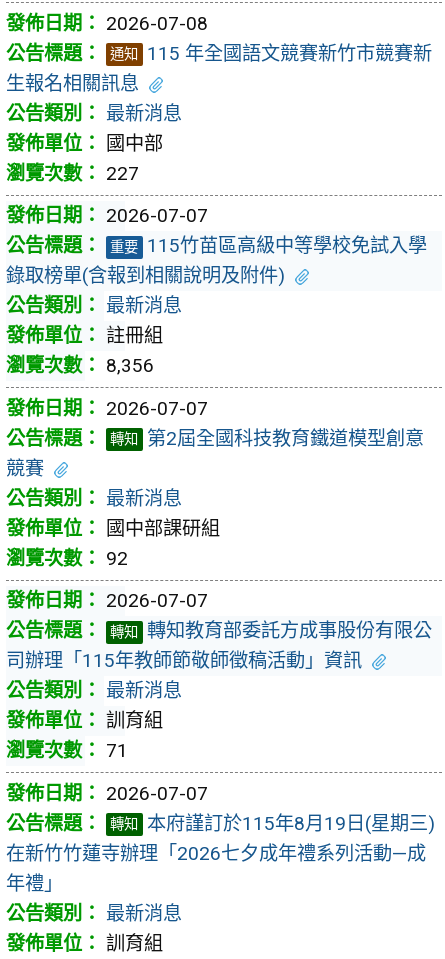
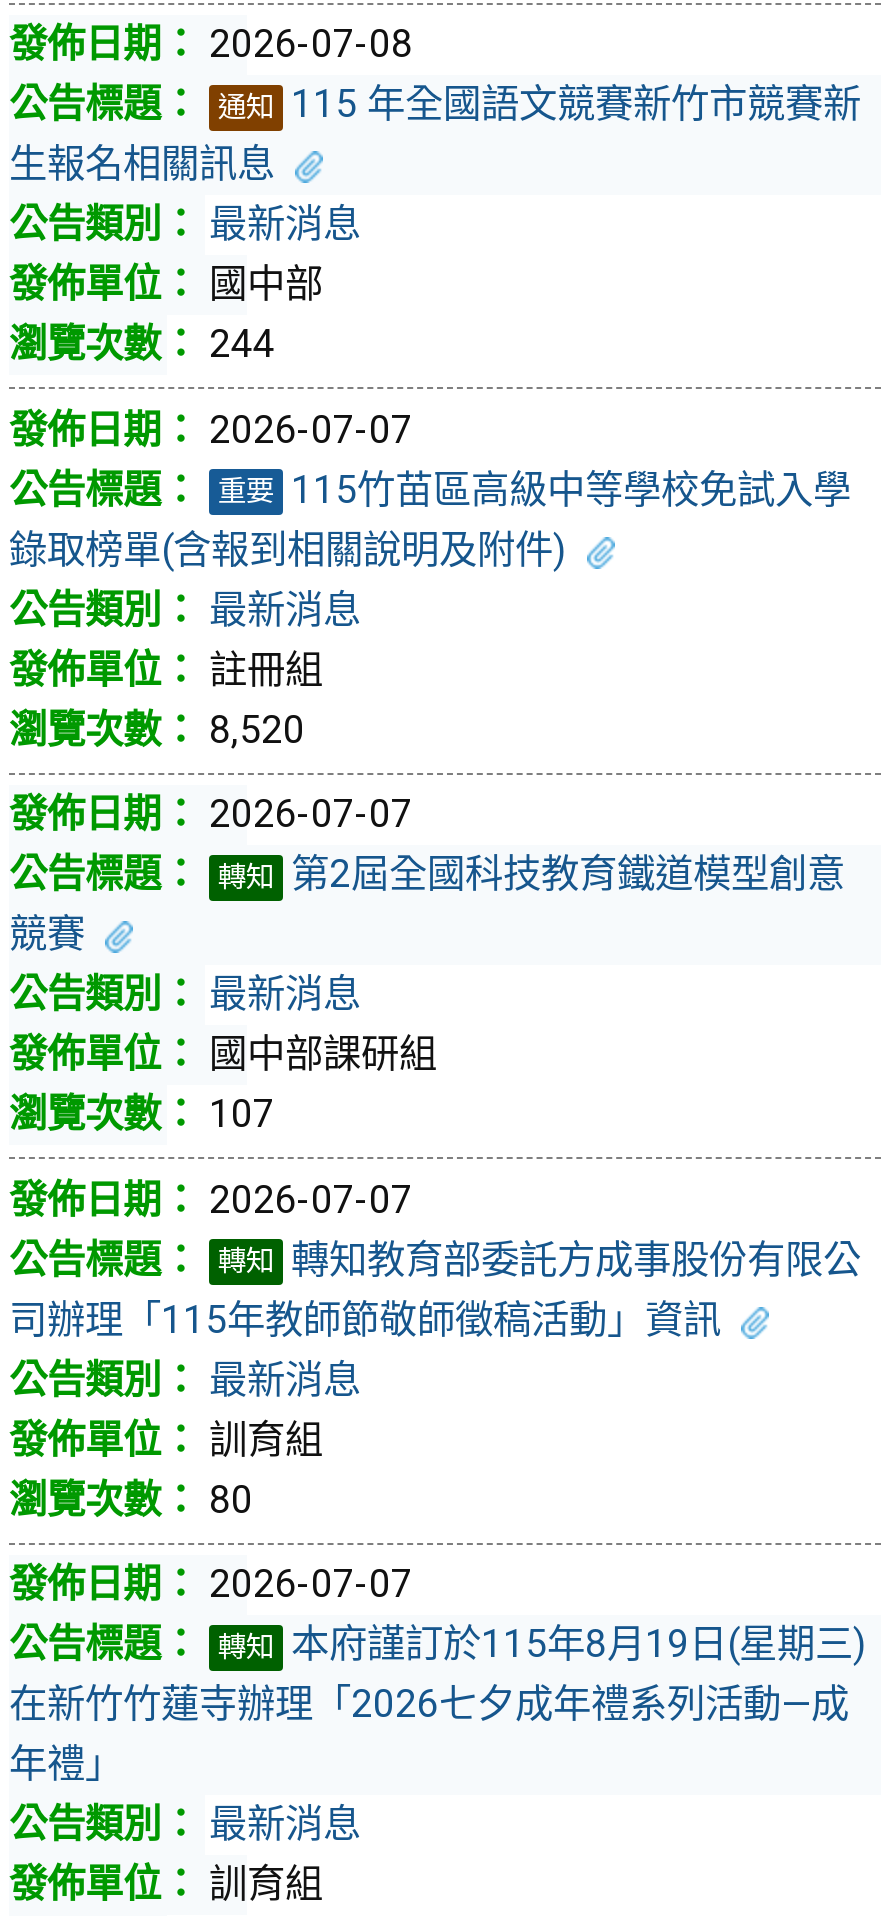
[106,162,139,185] 227 -> [209,322,275,368] 244
[106,354,154,377] 8,356 -> [209,706,305,752] 8,520
[106,547,128,570] 92 -> [209,1092,275,1138] 107
[106,739,128,762] 71 -> [209,1476,253,1522] 80

